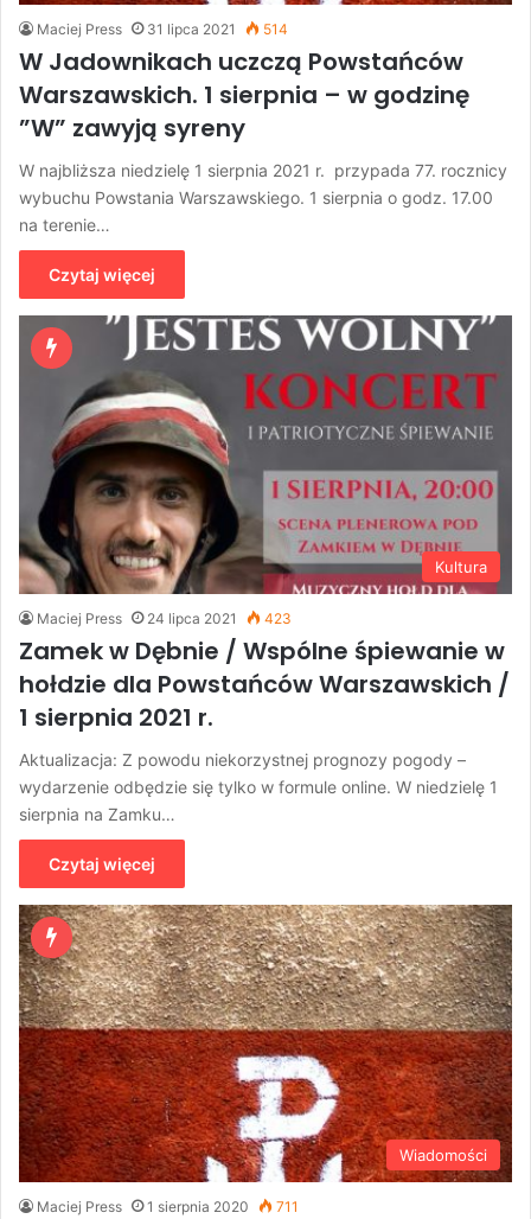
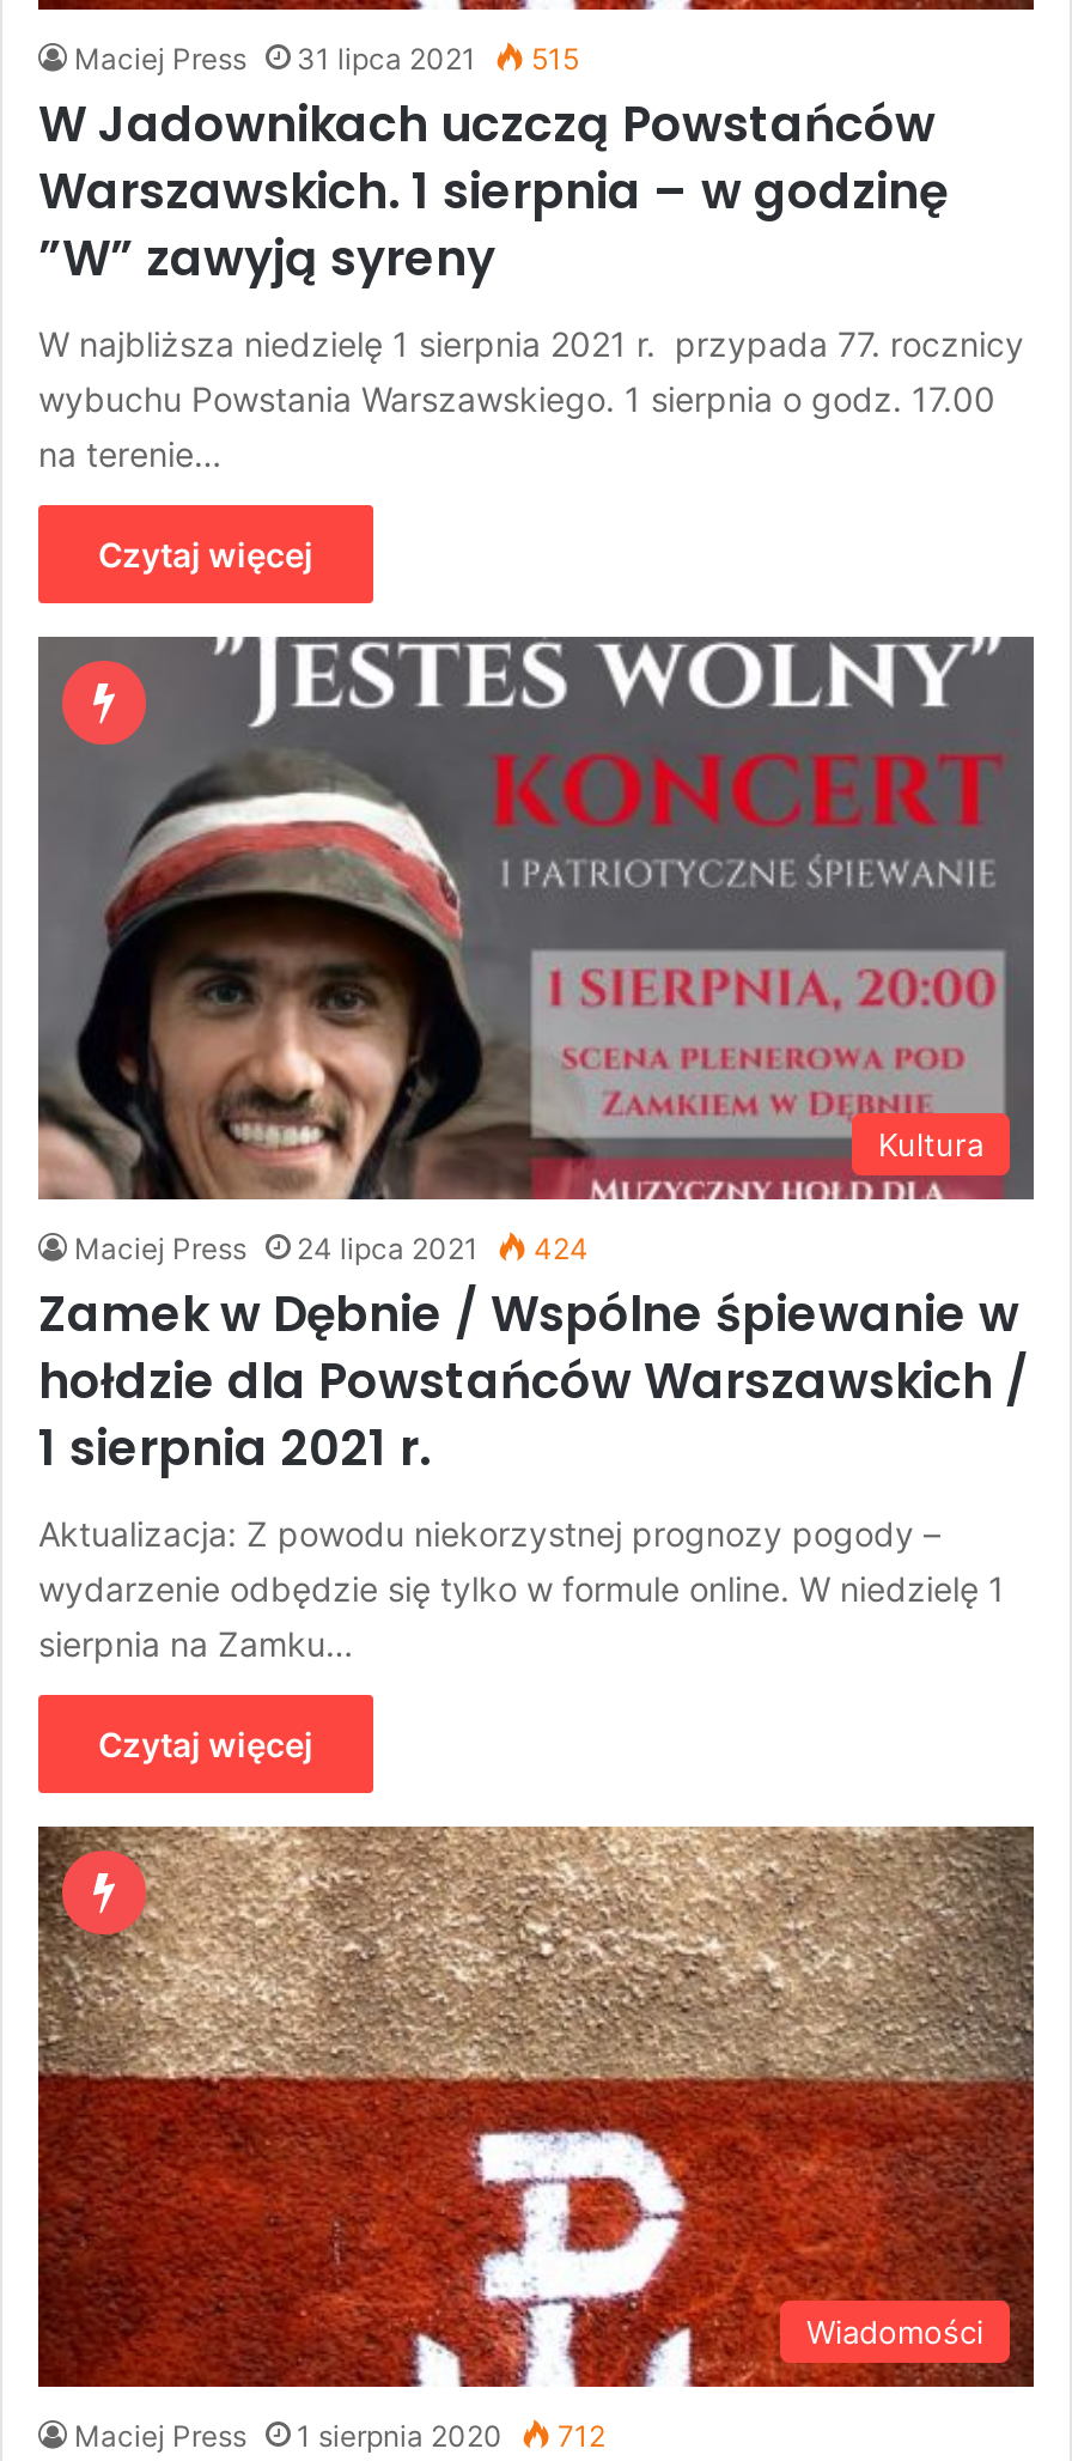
[37,20,288,38] Maciej Press 31 lipca 2021 514 -> [74,40,579,76] Maciej Press 31 lipca 2021 515
[37,609,292,627] Maciej Press 24 lipca 2021 423 -> [74,1229,589,1265] Maciej Press 24 lipca 2021 424
[37,1198,299,1216] Maciej Press 1 sierpnia 2020 711 -> [74,2418,605,2454] Maciej Press 1 sierpnia 2020 712

